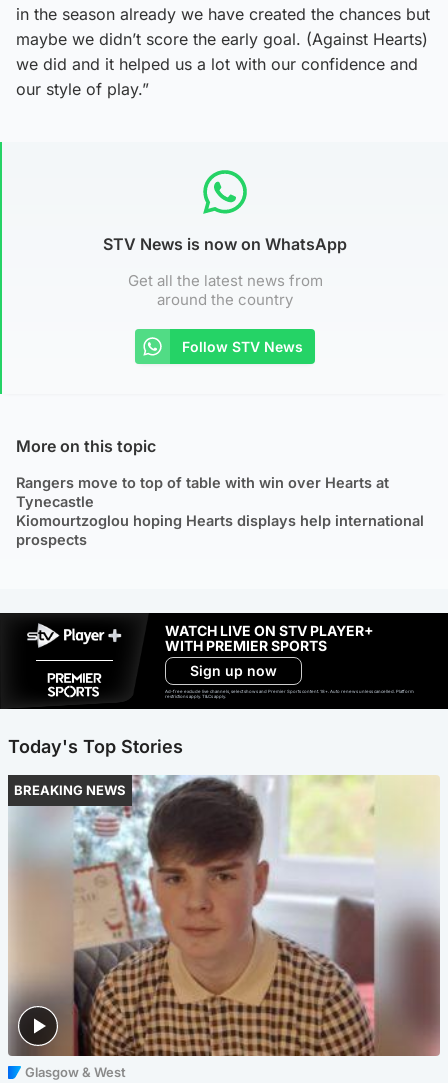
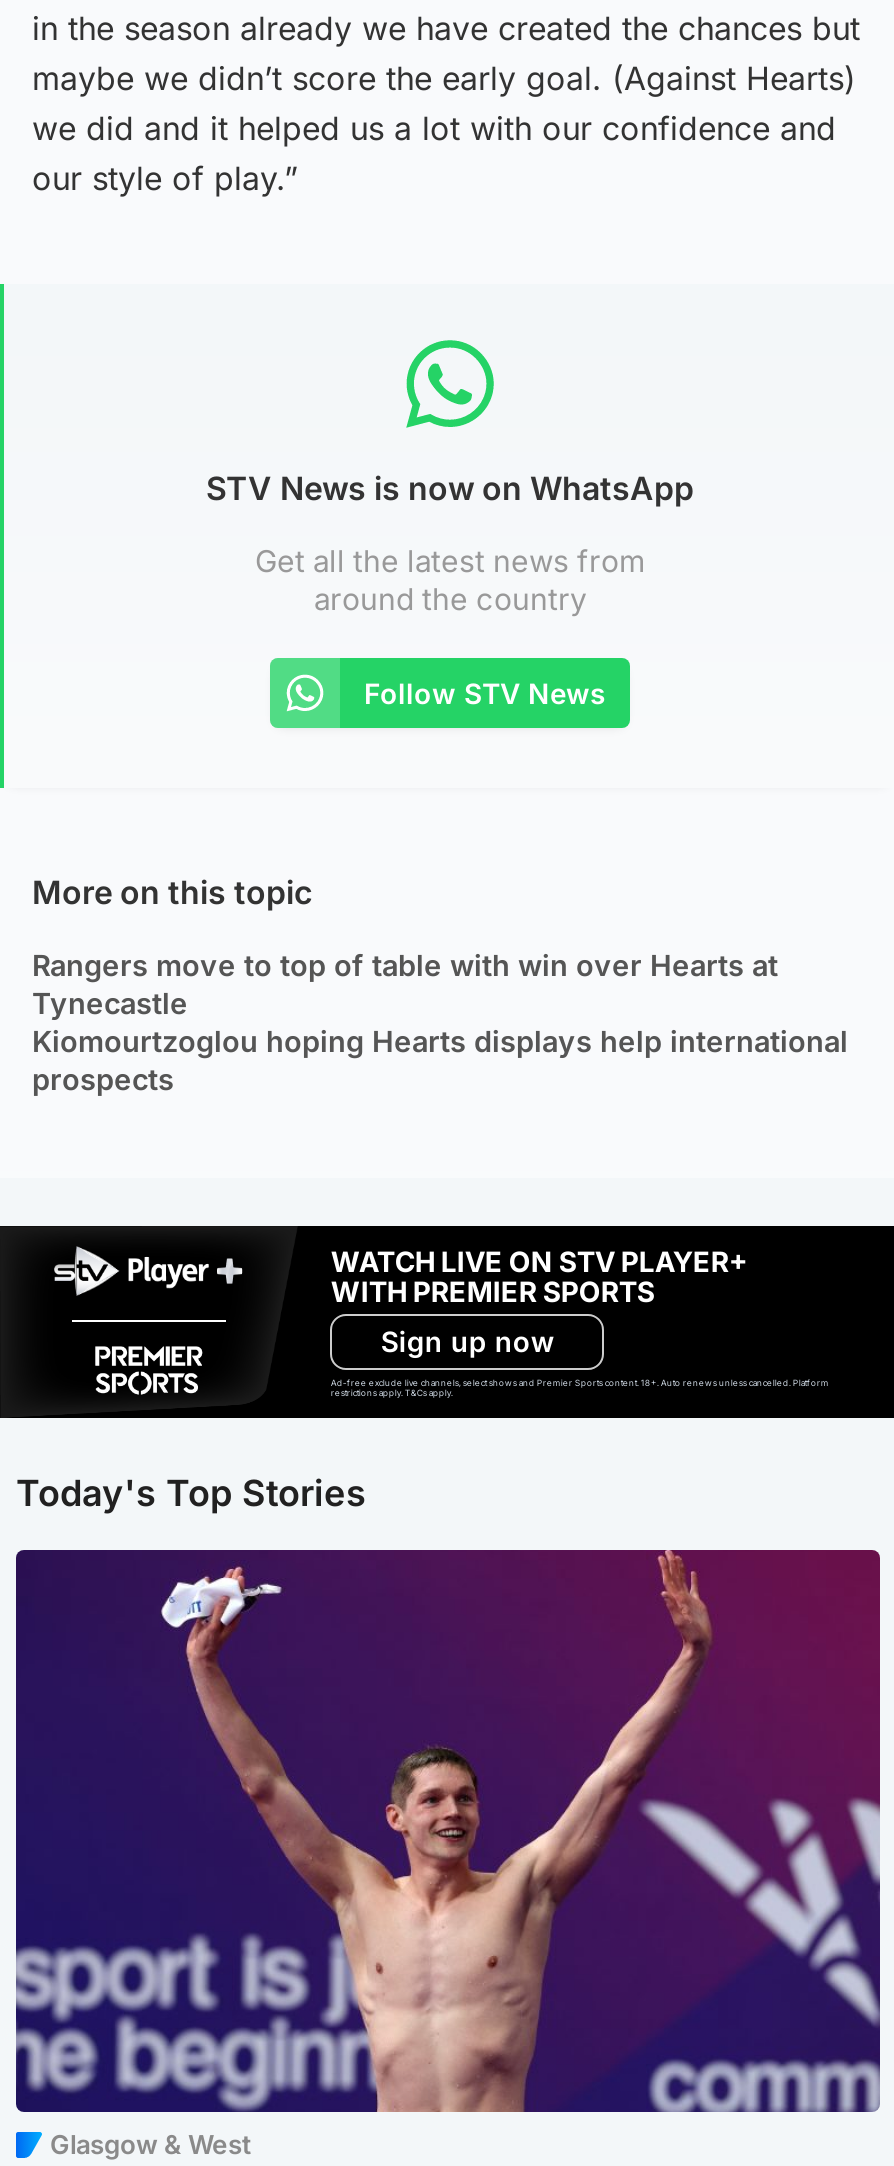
[8,775,441,1057] [image] -> [14,1548,882,2114] [image]
[14,782,126,798] BREAKING NEWS -> none

